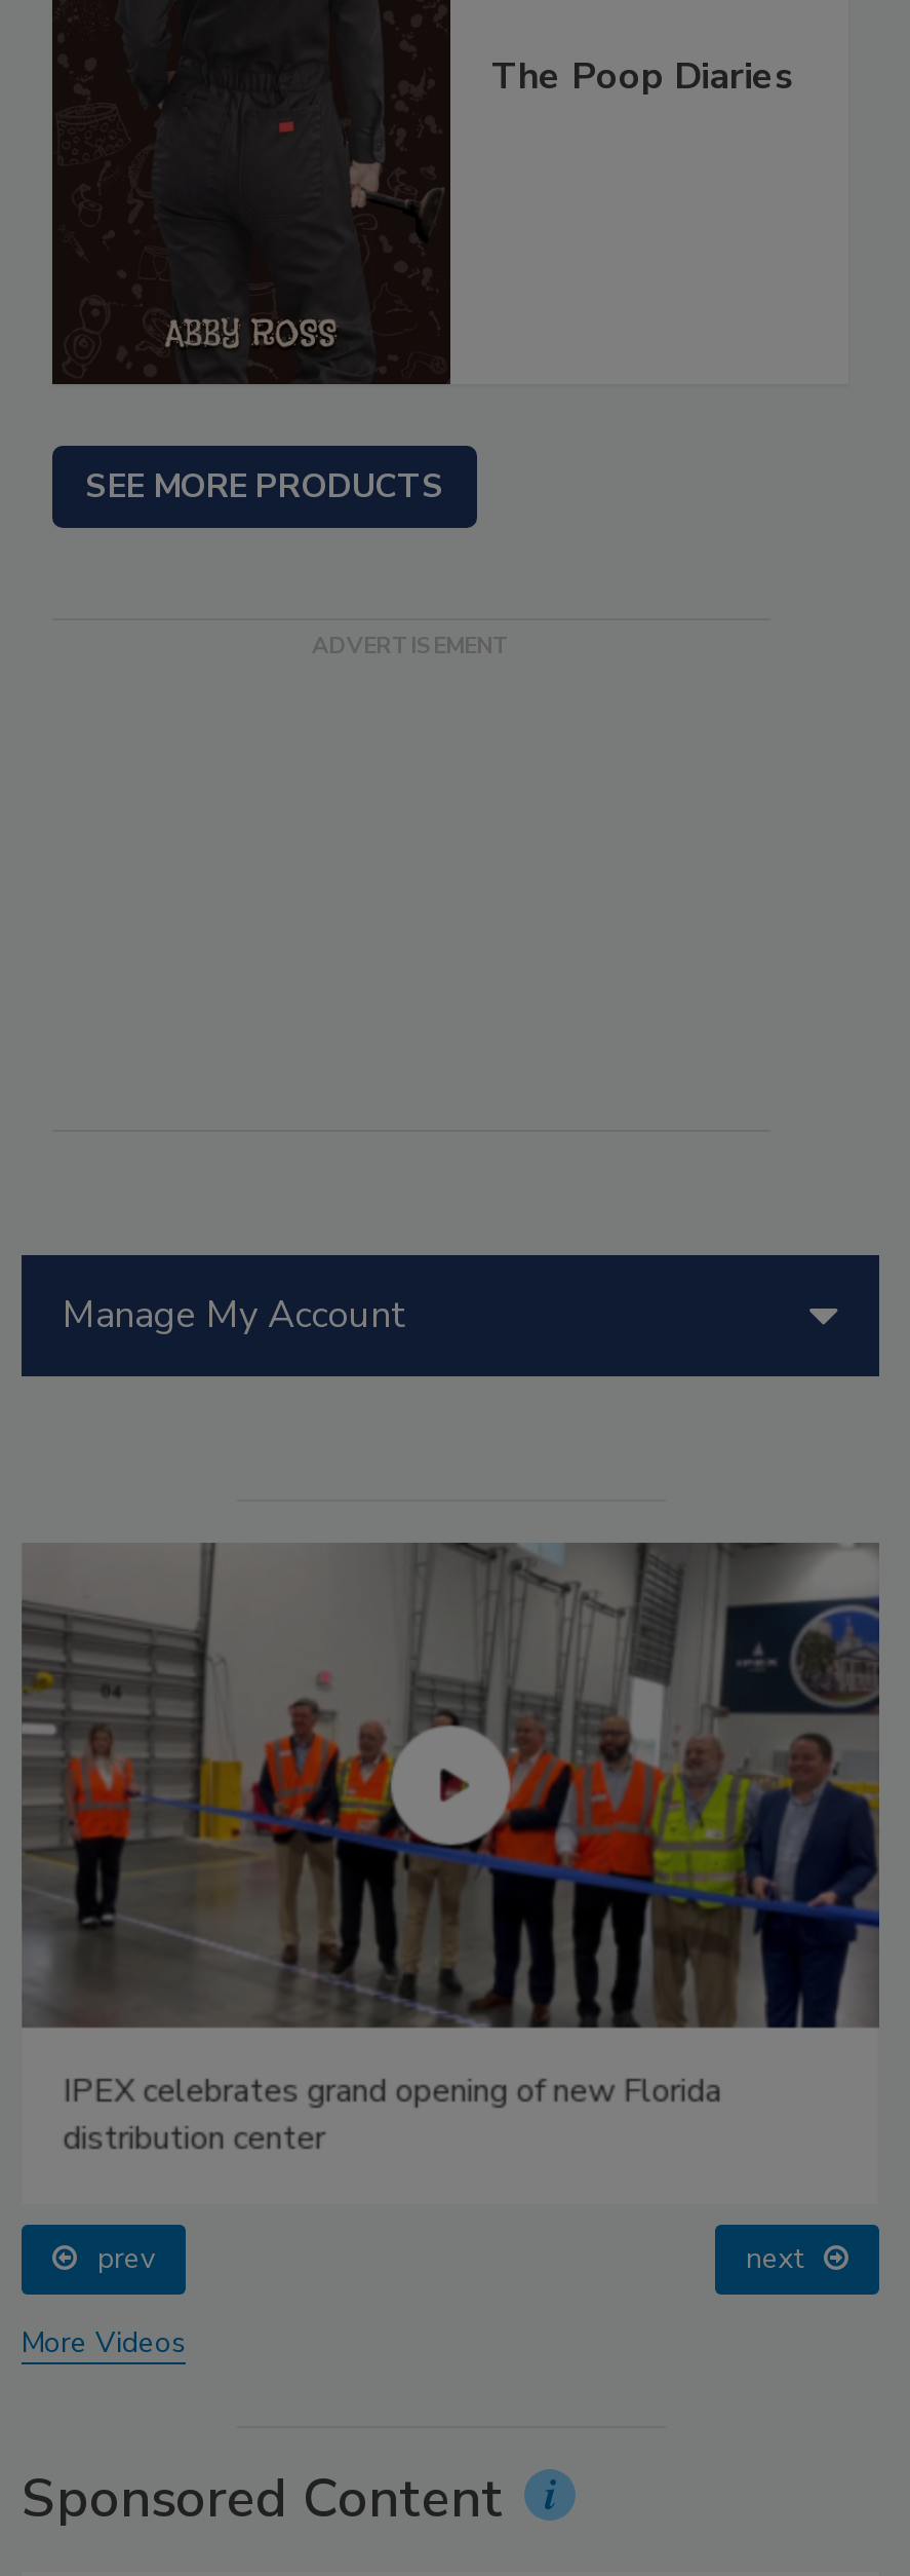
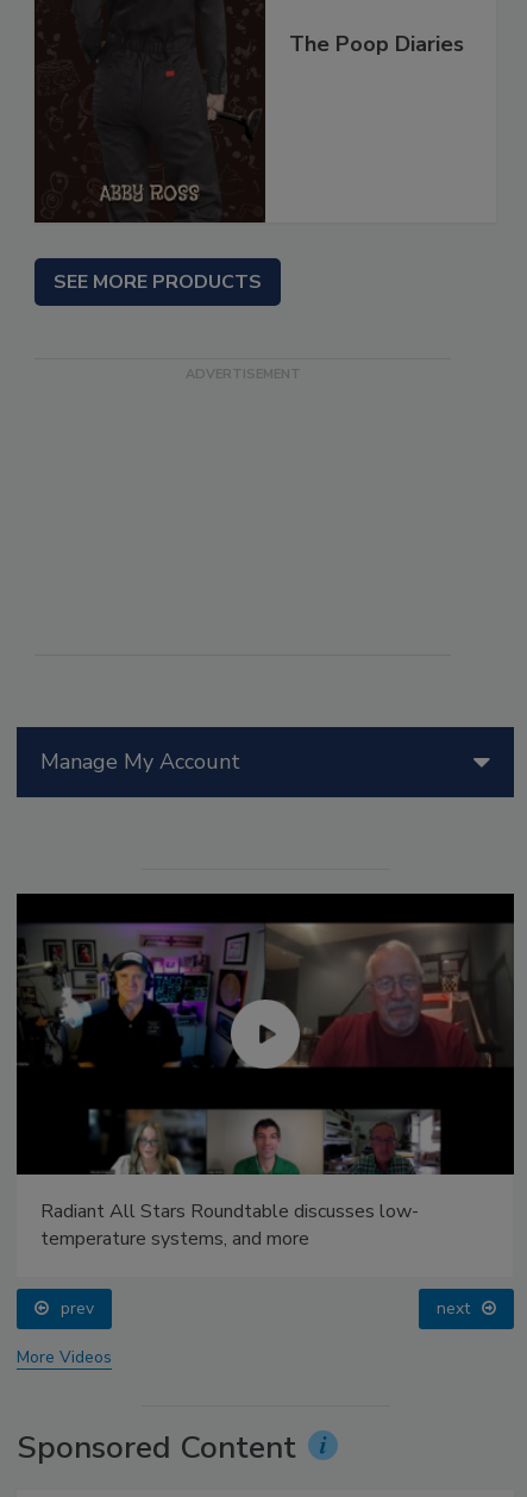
[19,1543,881,2160] [image] | IPEX celebrates grand opening of new Florida | distribution center -> [15,892,515,1252] [image] | Radiant All Stars Roundtable discusses low- | temperature systems, and more

